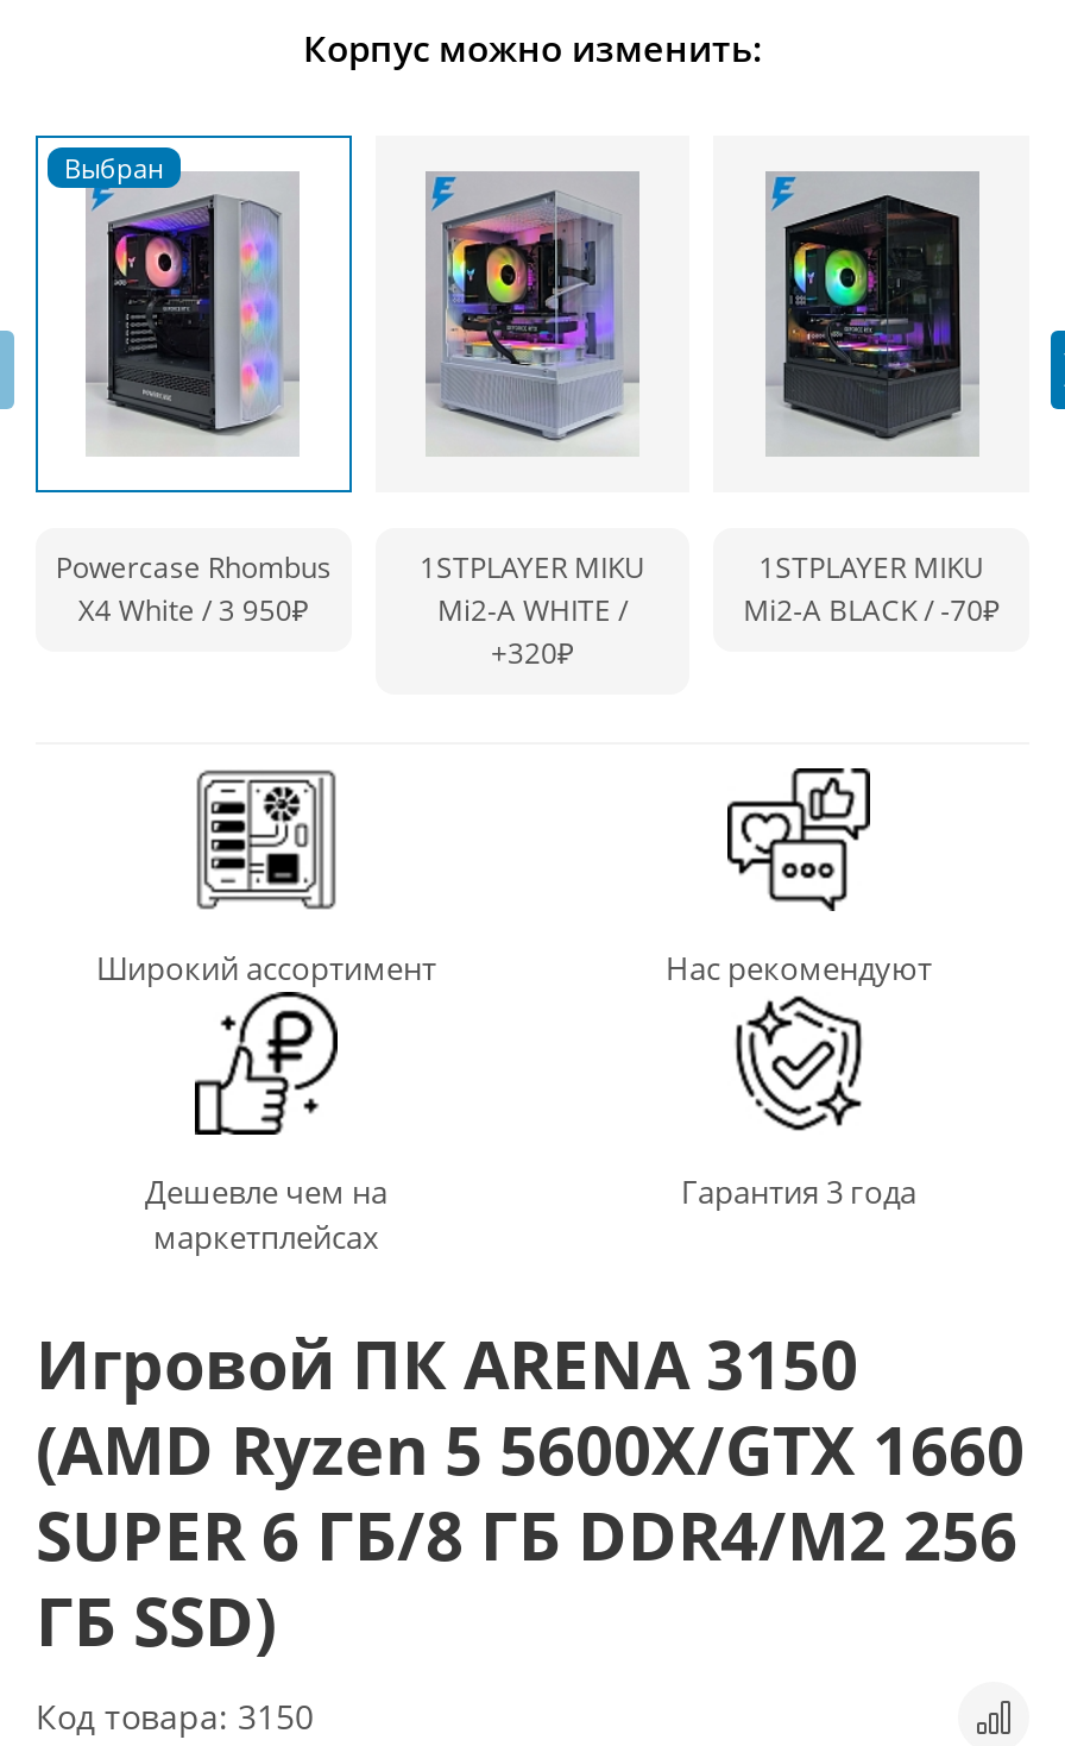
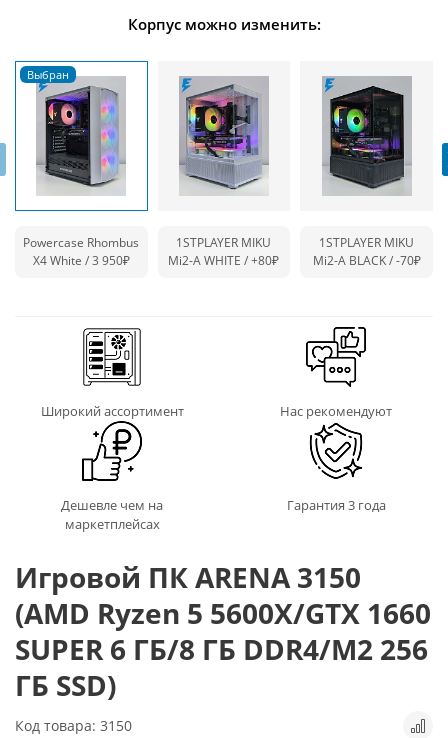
[437,589,628,672] Mi2-A WHITE / | +320₽ -> [168,252,279,269] Mi2-A WHITE / +80₽

